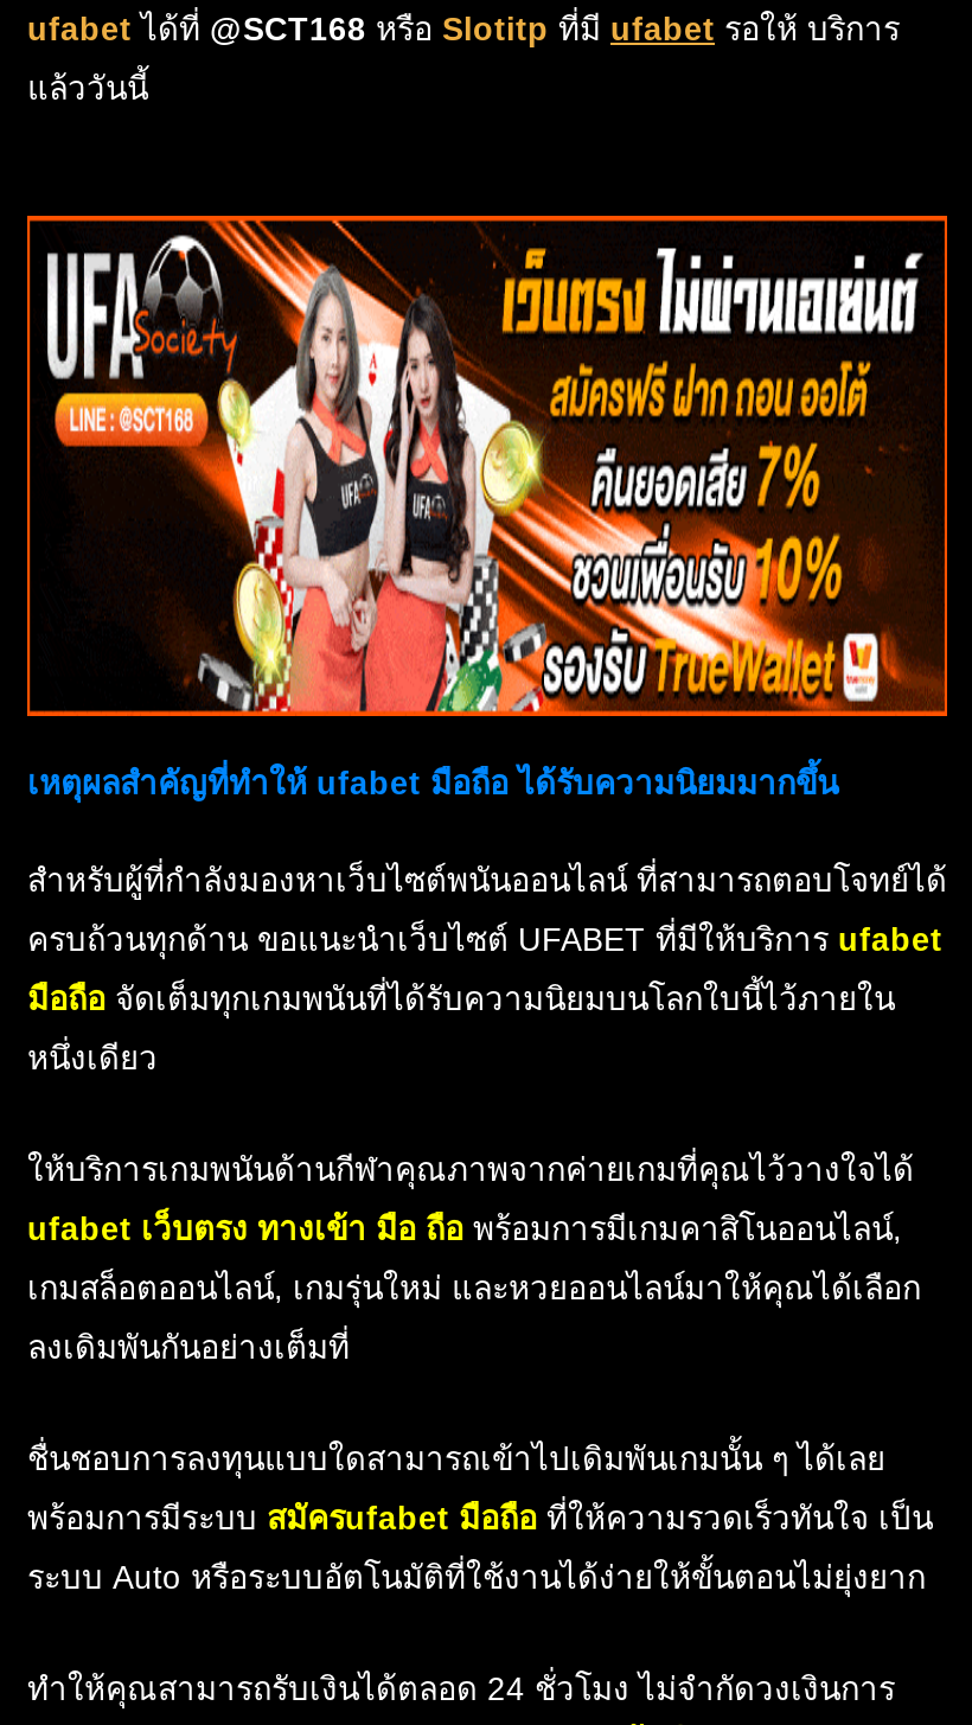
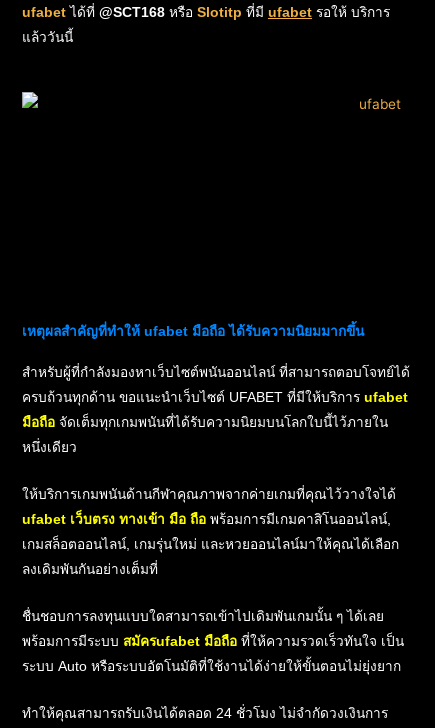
[25,212,949,720] [image] -> none

